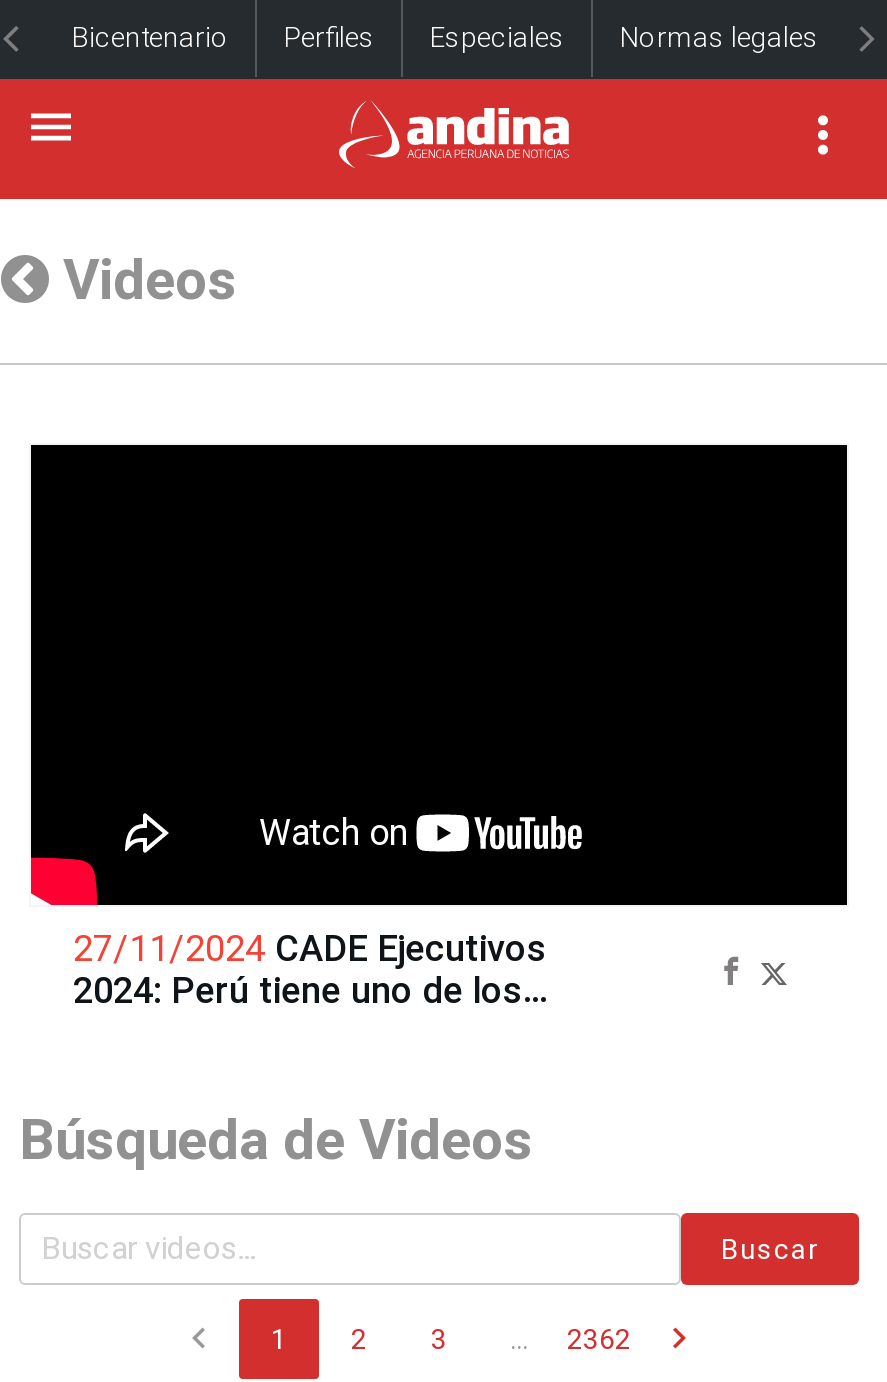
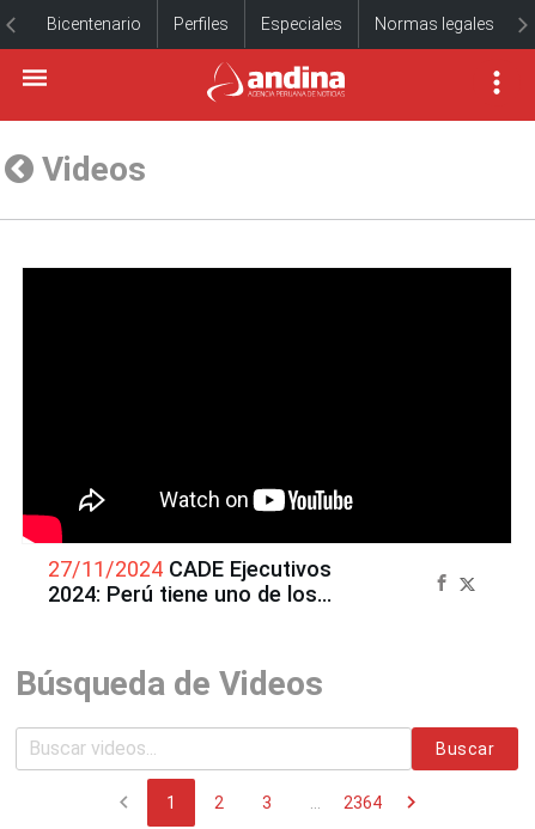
[567,1322,631,1354] 2362 -> [344,793,382,812] 2364

